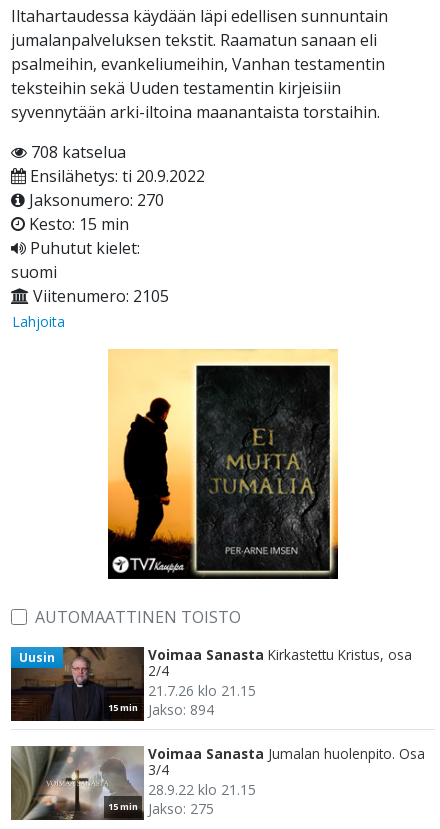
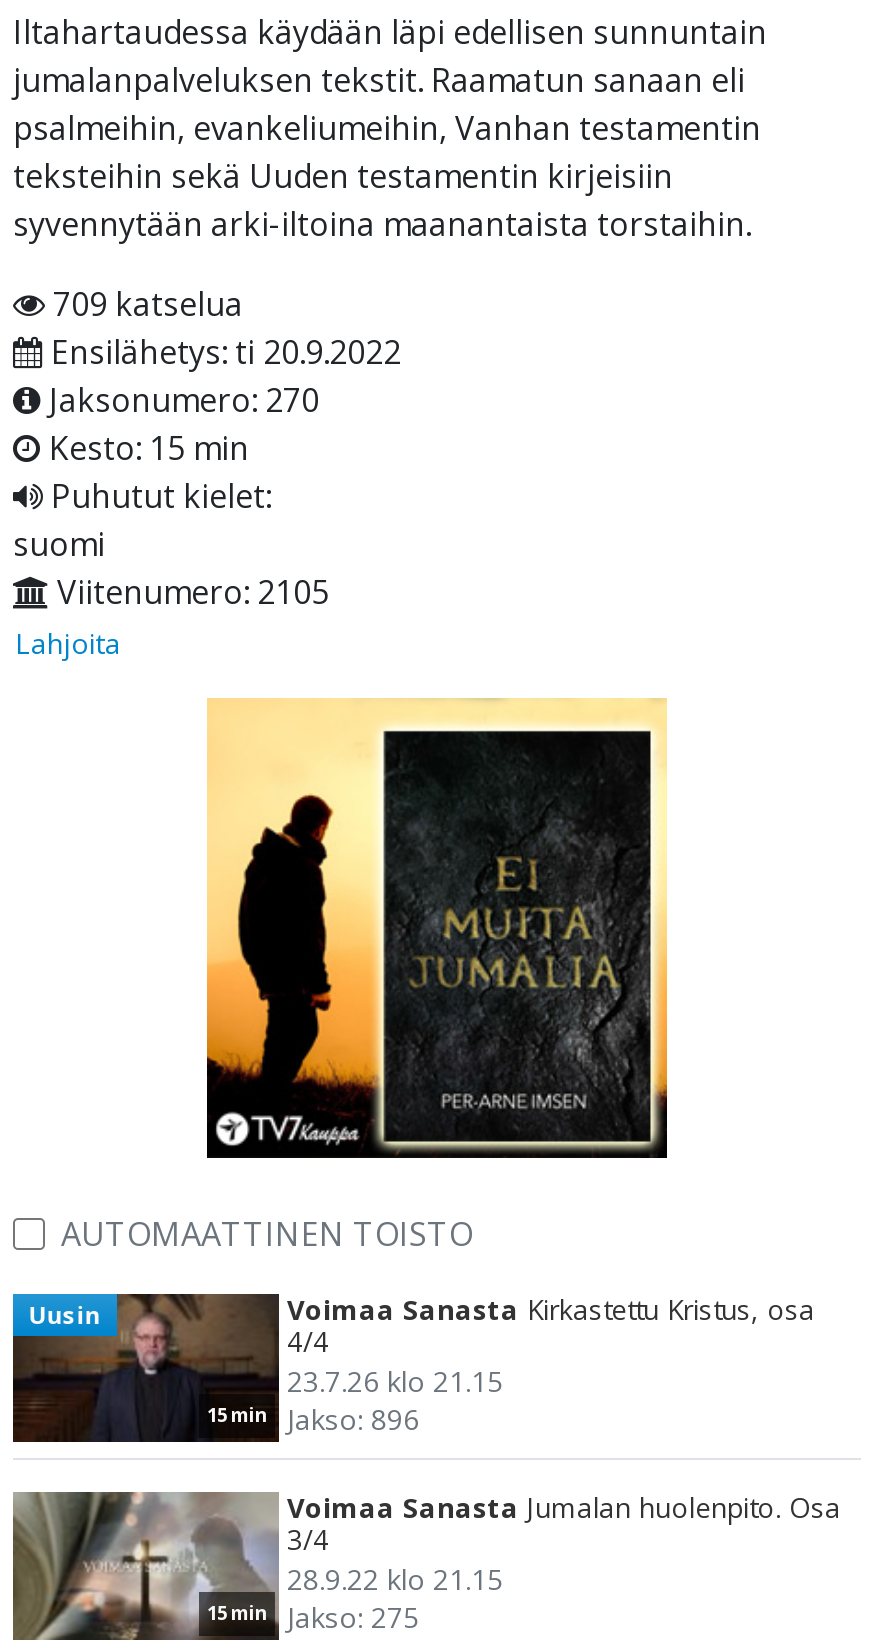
[27,141,126,163] 708 katselua -> [45,282,243,326] 709 katselua
[148,661,169,680] 2/4 -> [287,1323,329,1361] 4/4
[148,681,256,700] 21.7.26 klo 21.15 -> [287,1363,503,1401] 23.7.26 klo 21.15
[108,700,214,719] 15 min Jakso: 894 -> [207,1401,419,1439] 15 min Jakso: 896

